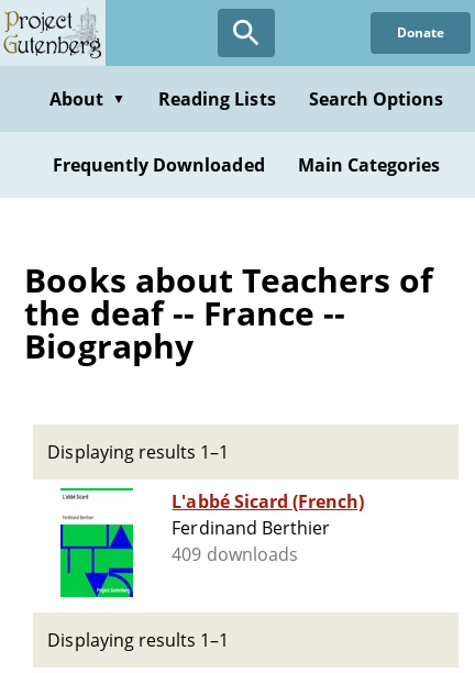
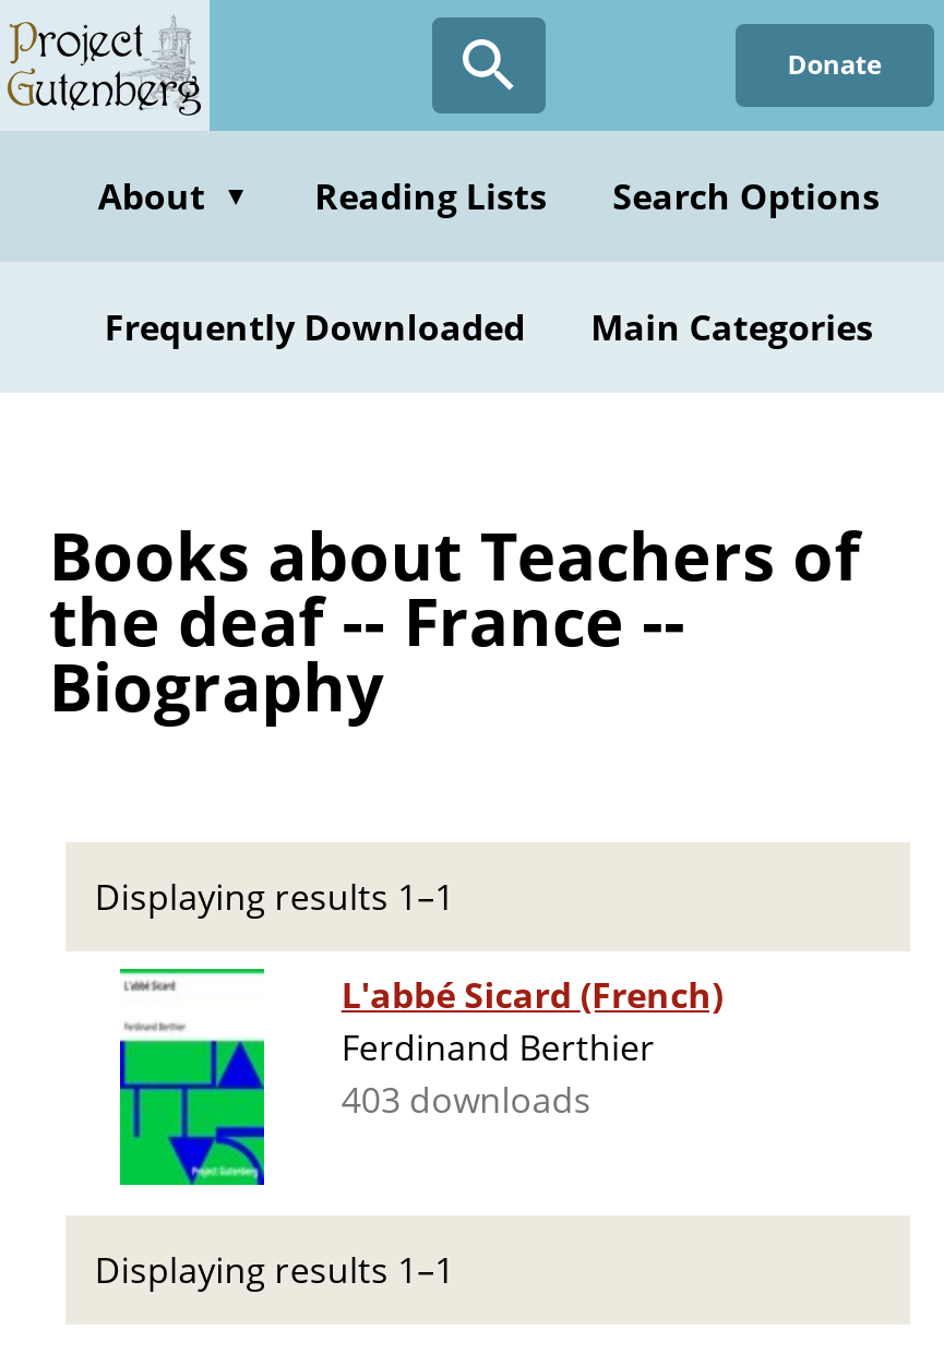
[172,542,298,567] 409 downloads -> [341,1076,591,1124] 403 downloads

